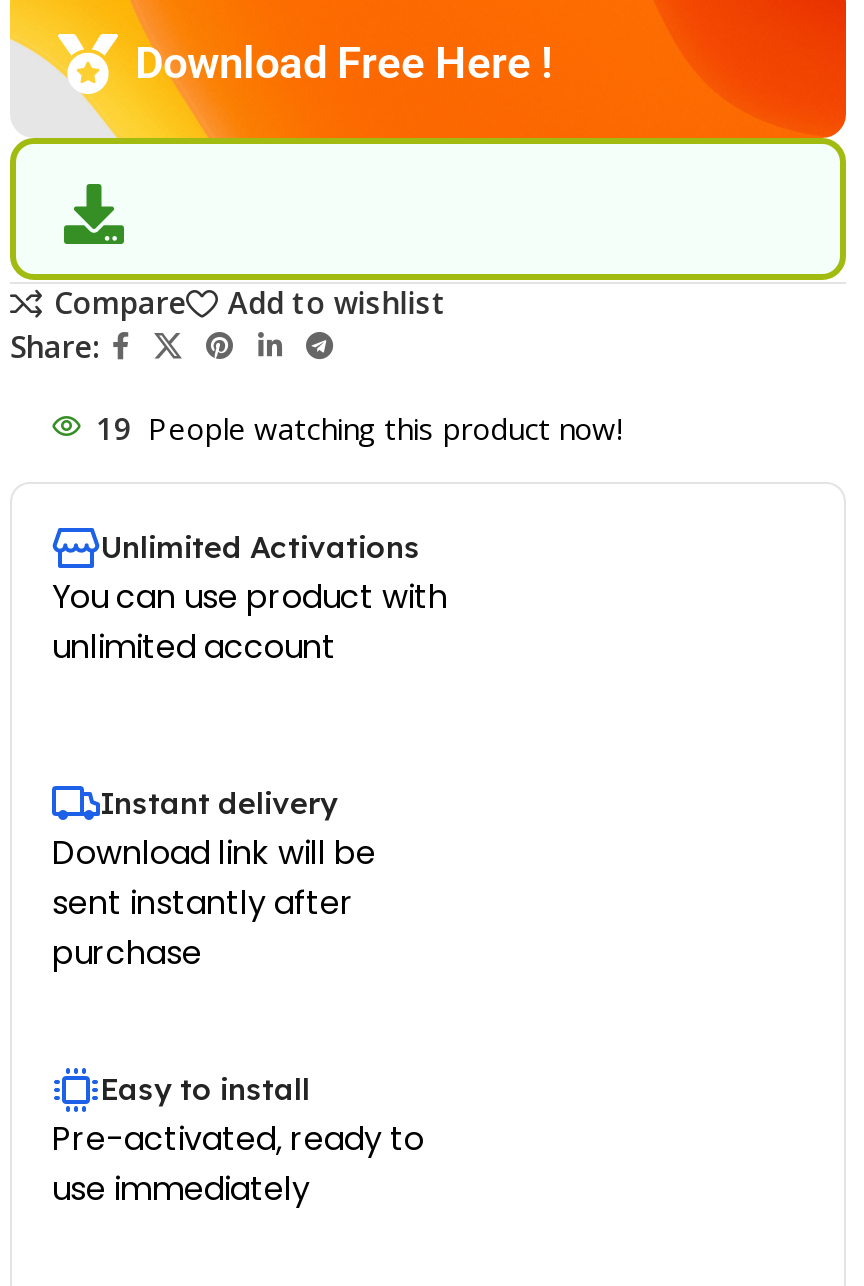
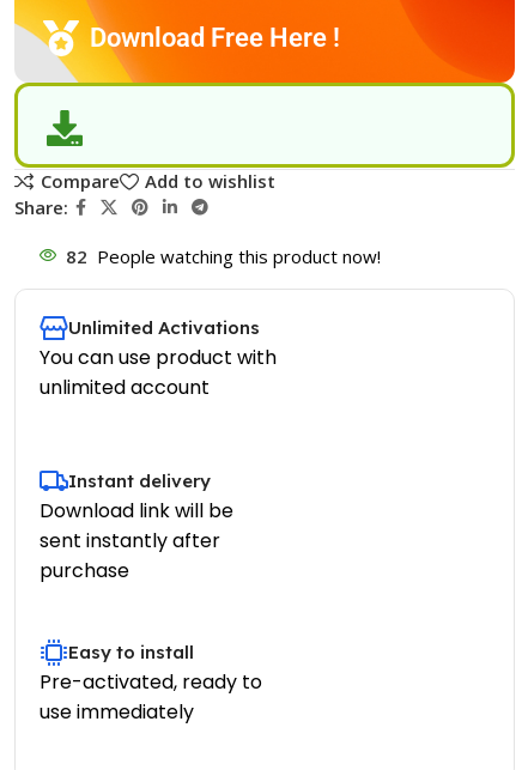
[96,408,622,448] 19 People watching this product now! -> [66,244,381,268] 82 People watching this product now!

